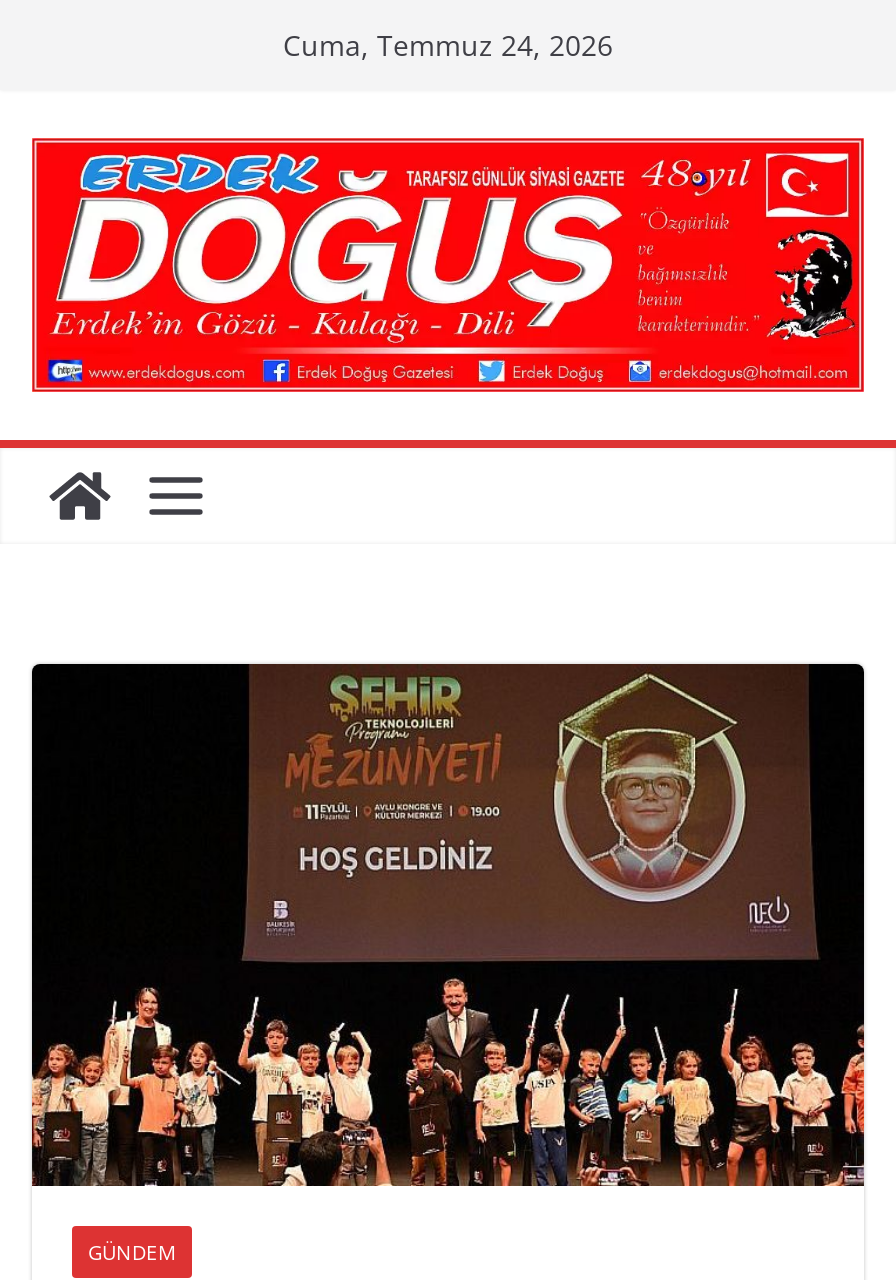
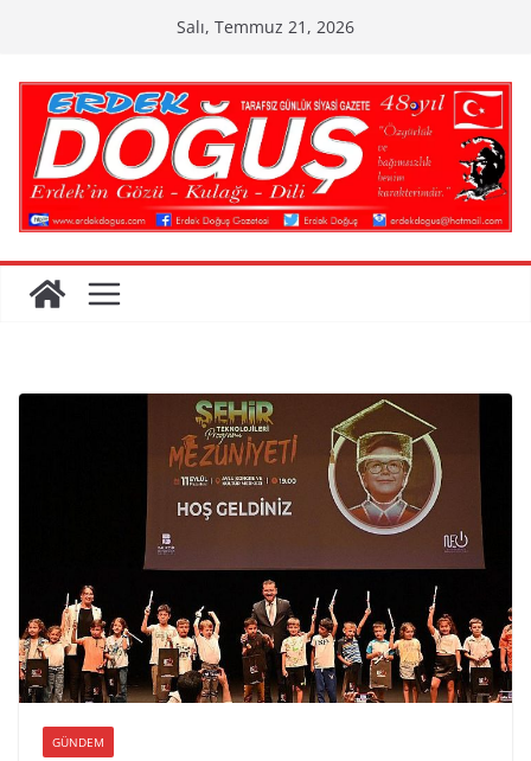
[283,26,613,64] Cuma, Temmuz 24, 2026 -> [177,15,354,38] Salı, Temmuz 21, 2026

